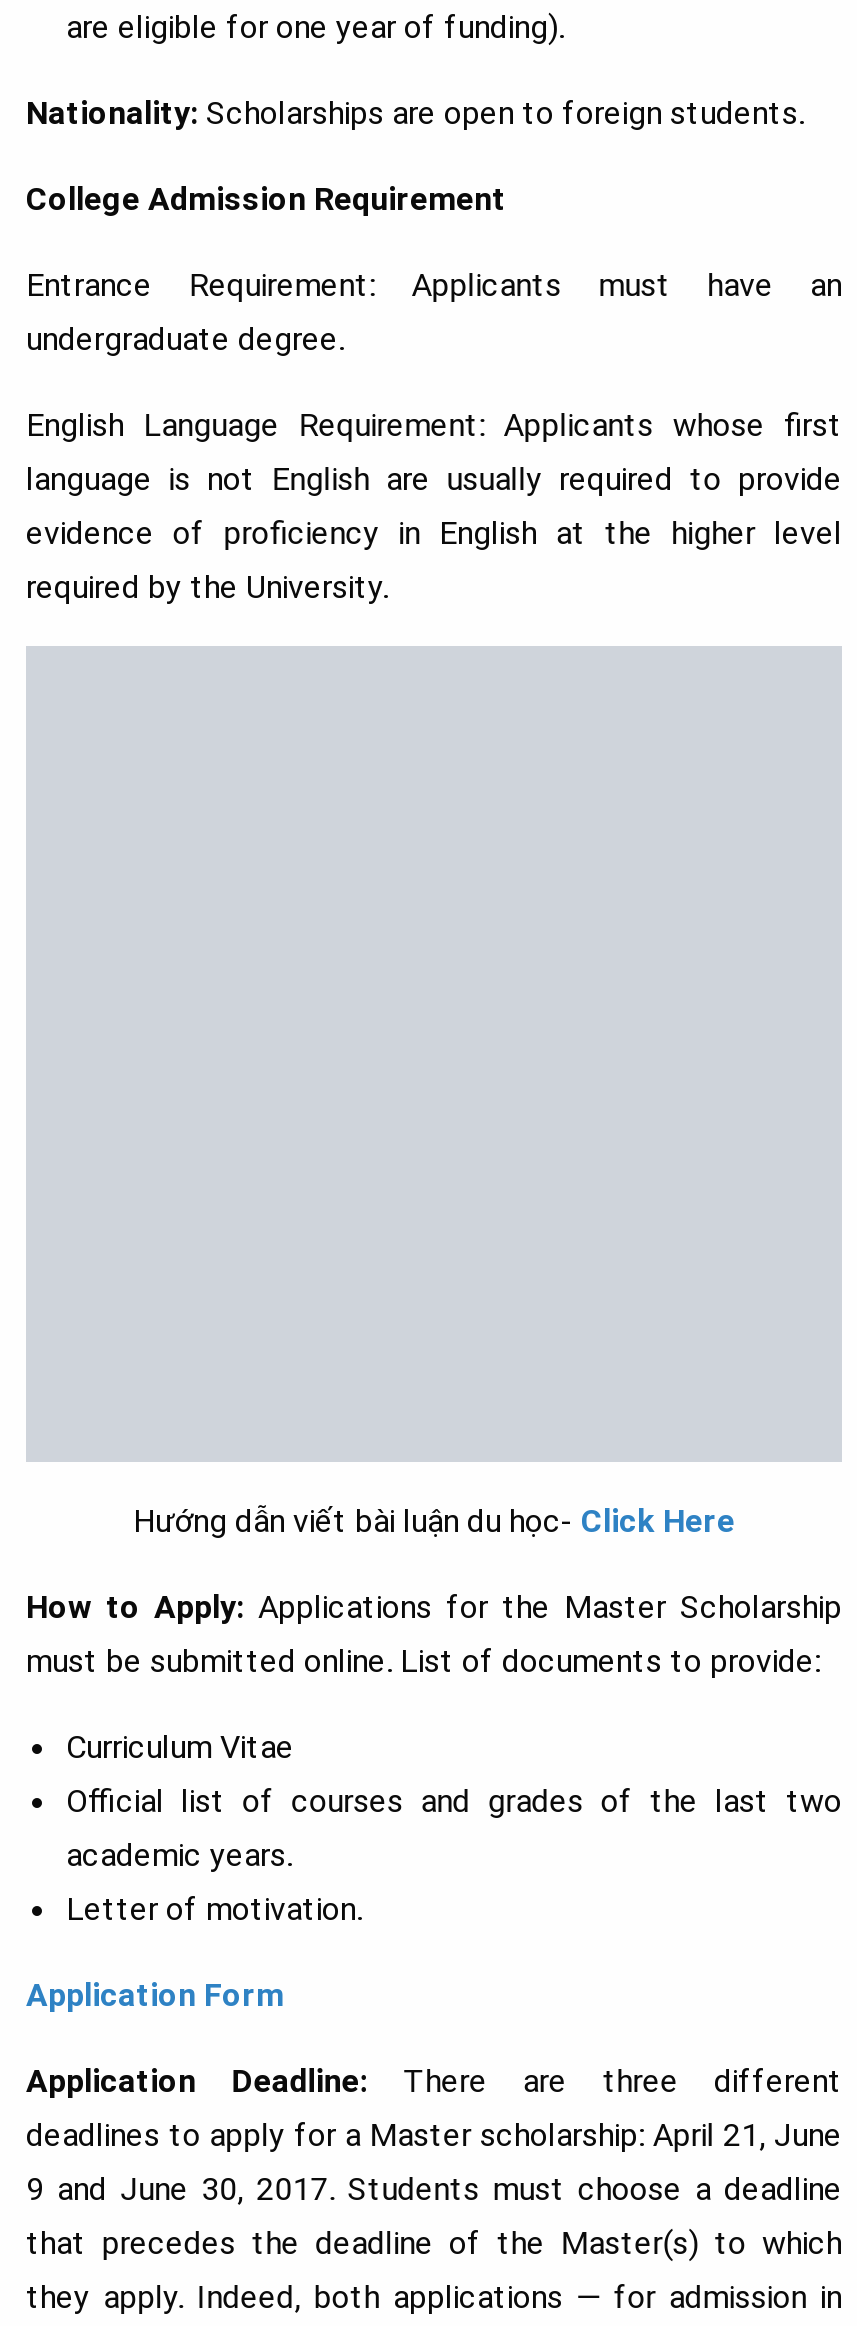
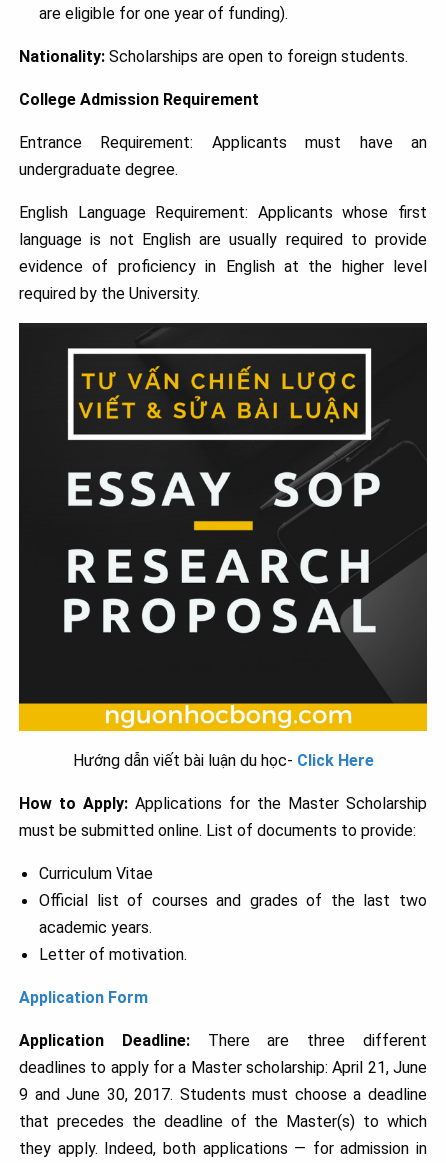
none -> [18,322,428,732] [image]

